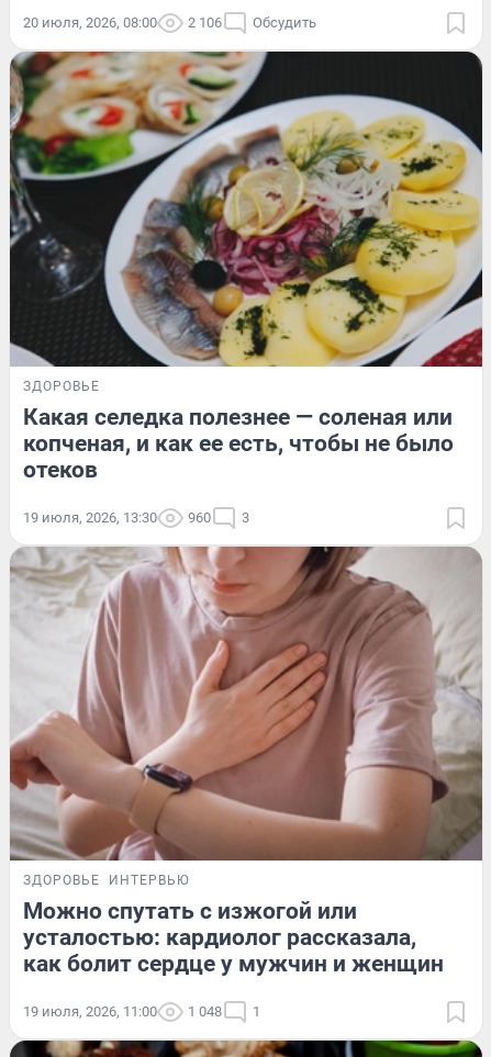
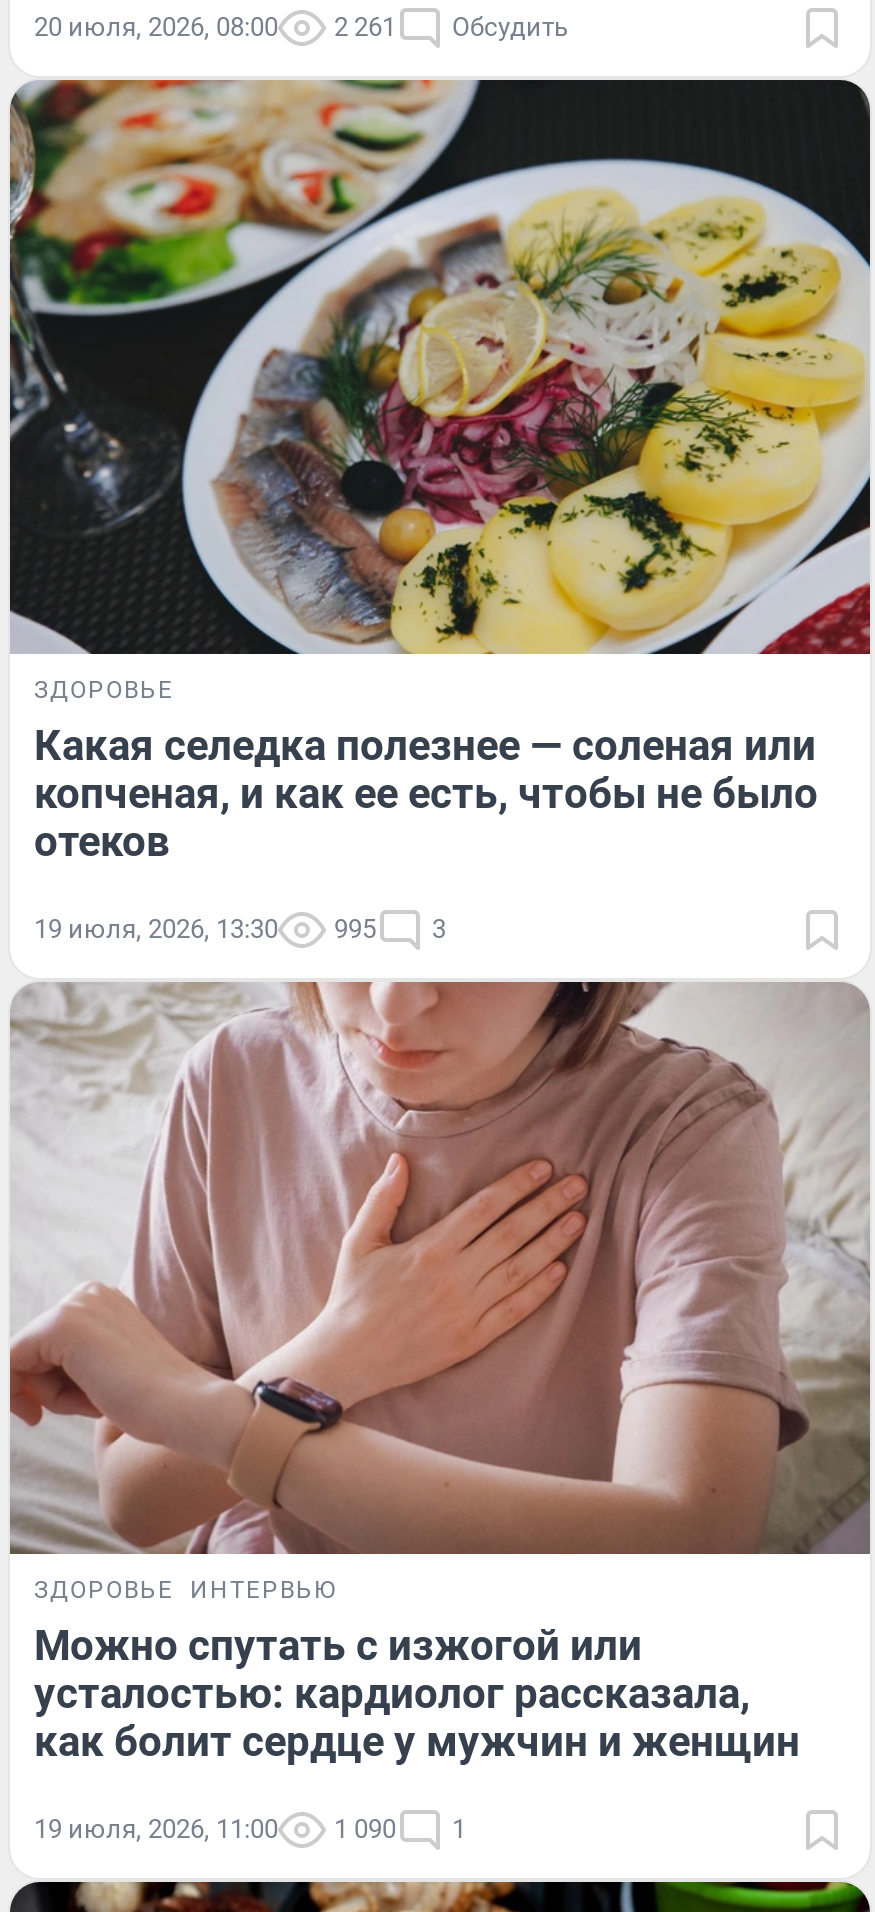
[23,14,316,31] 20 июля, 2026, 08:00 2 106 Обсудить -> [34,12,568,42] 20 июля, 2026, 08:00 2 261 Обсудить
[23,509,249,525] 19 июля, 2026, 13:30 960 3 -> [34,913,446,943] 19 июля, 2026, 13:30 995 3
[23,1003,260,1020] 19 июля, 2026, 11:00 1 048 1 -> [34,1814,466,1844] 19 июля, 2026, 11:00 1 090 1

